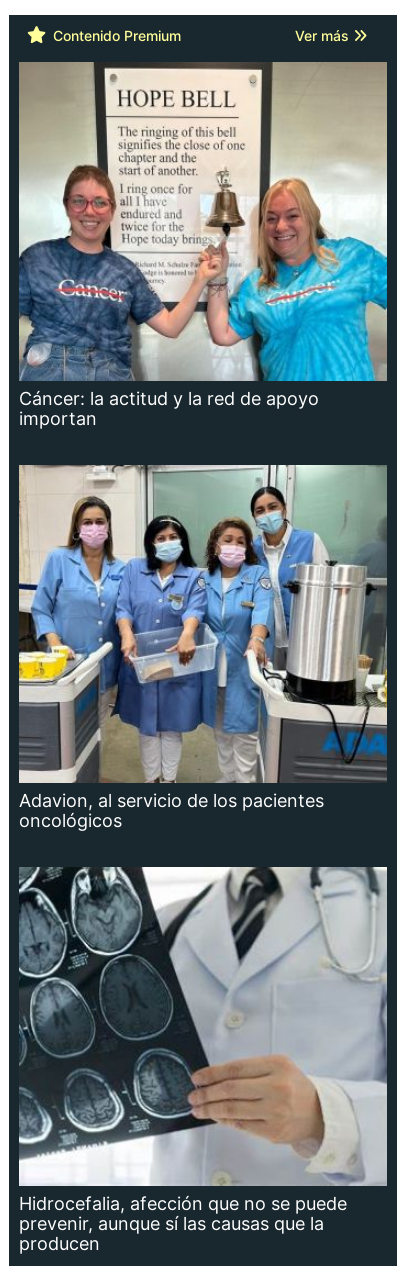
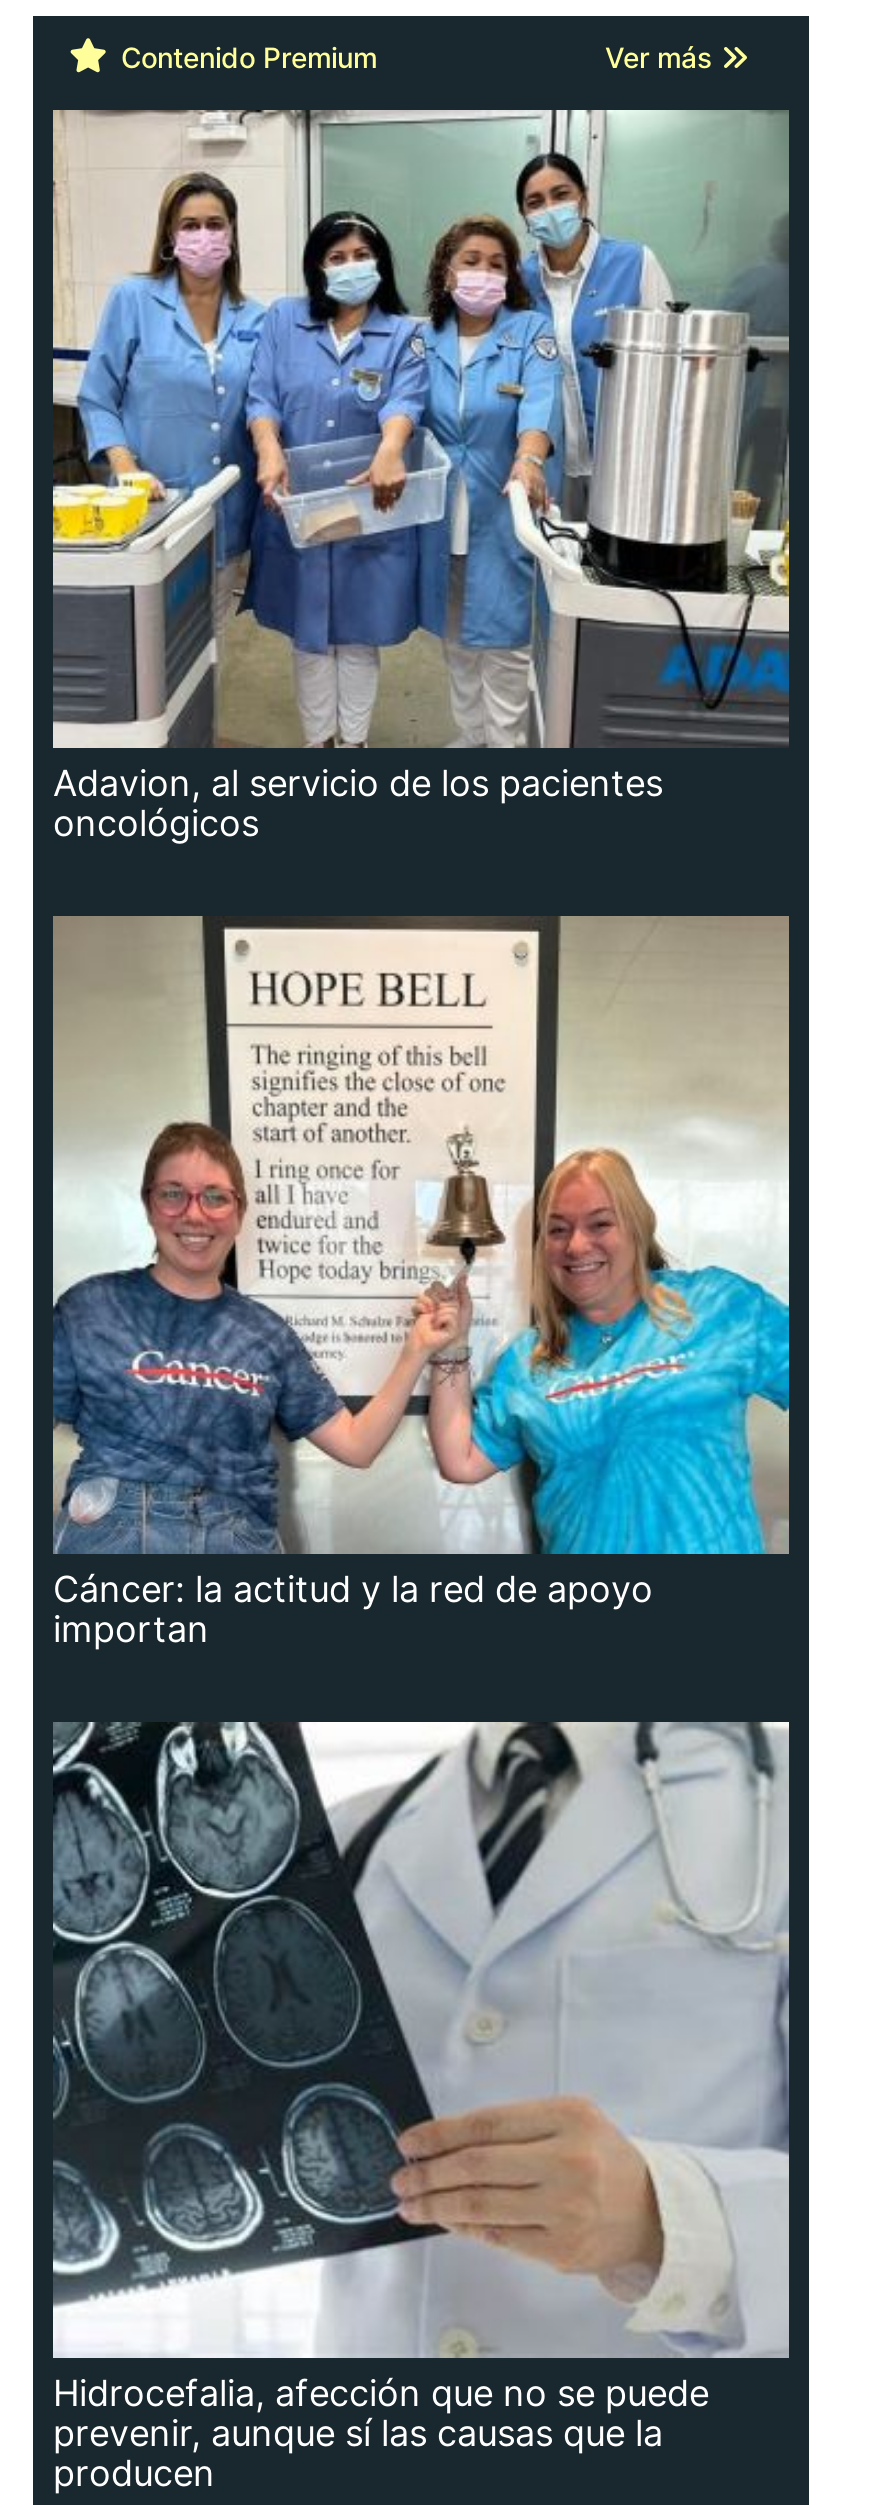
moved [18,61,389,429] -> [51,915,793,1649]: [image] | Cáncer: la actitud y la red de apoyo | importan
moved [18,464,388,831] -> [51,107,791,844]: [image] | Adavion, al servicio de los pacientes | oncológicos

